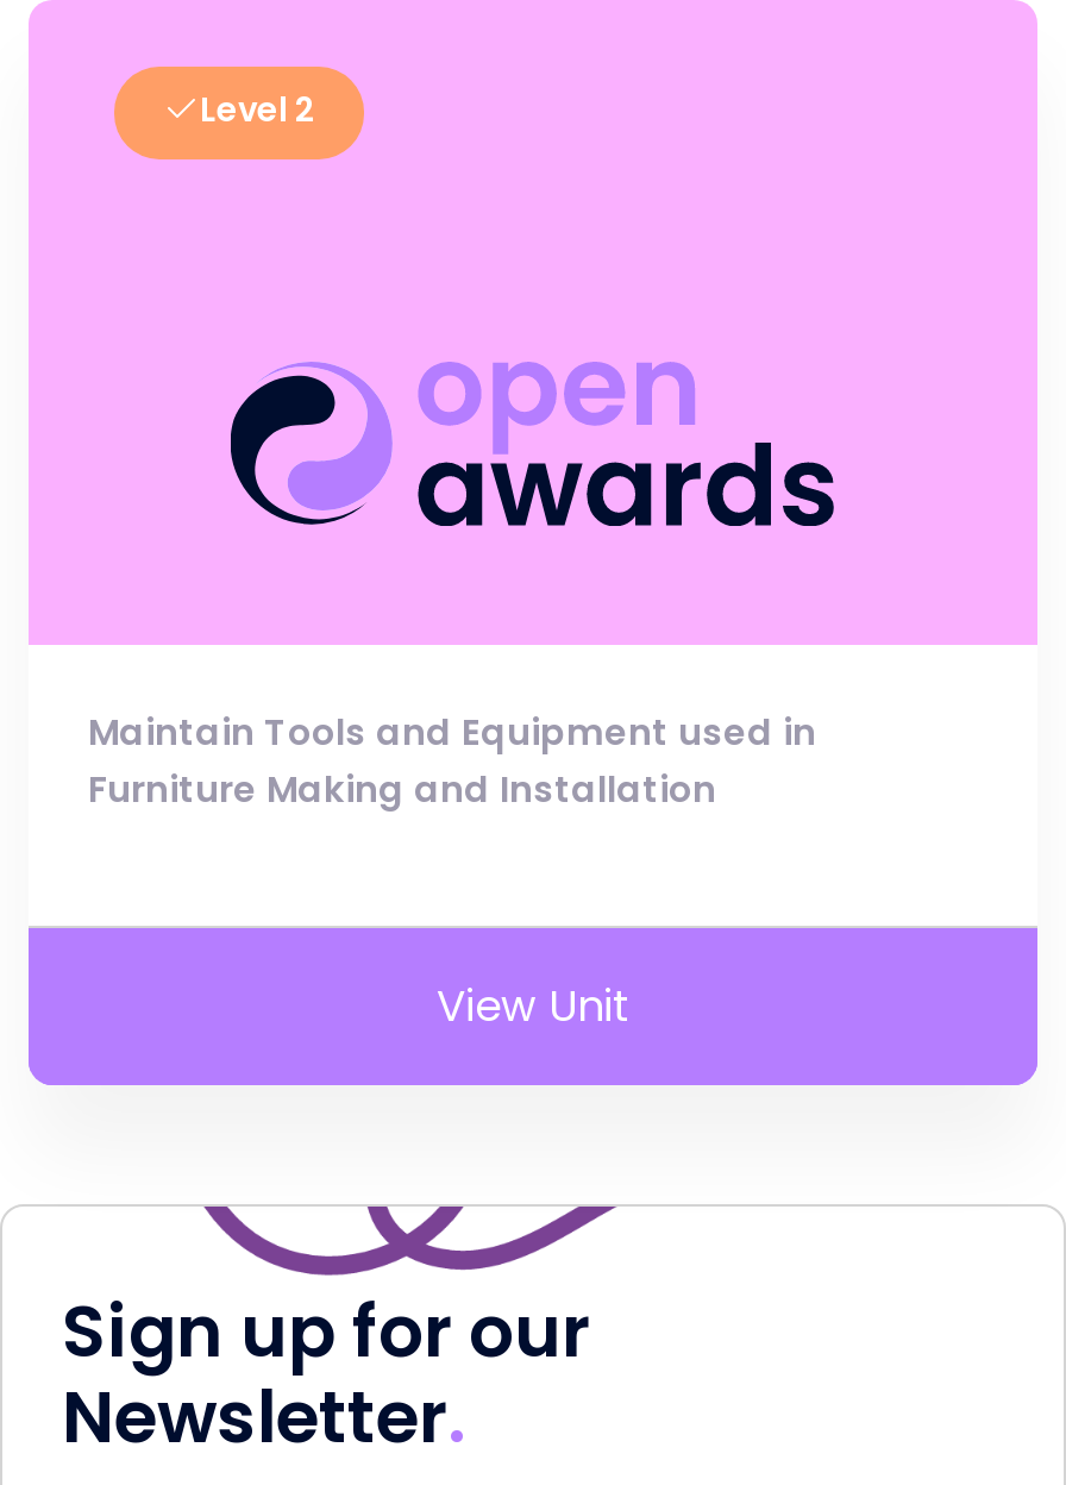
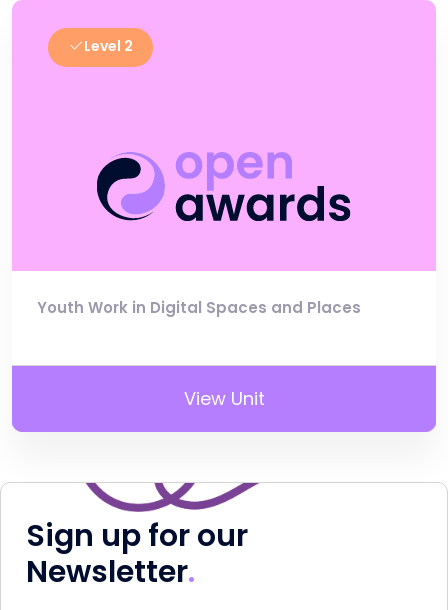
[88,707,816,814] Maintain Tools and Equipment used in | Furniture Making and Installation -> [37,297,361,318] Youth Work in Digital Spaces and Places

